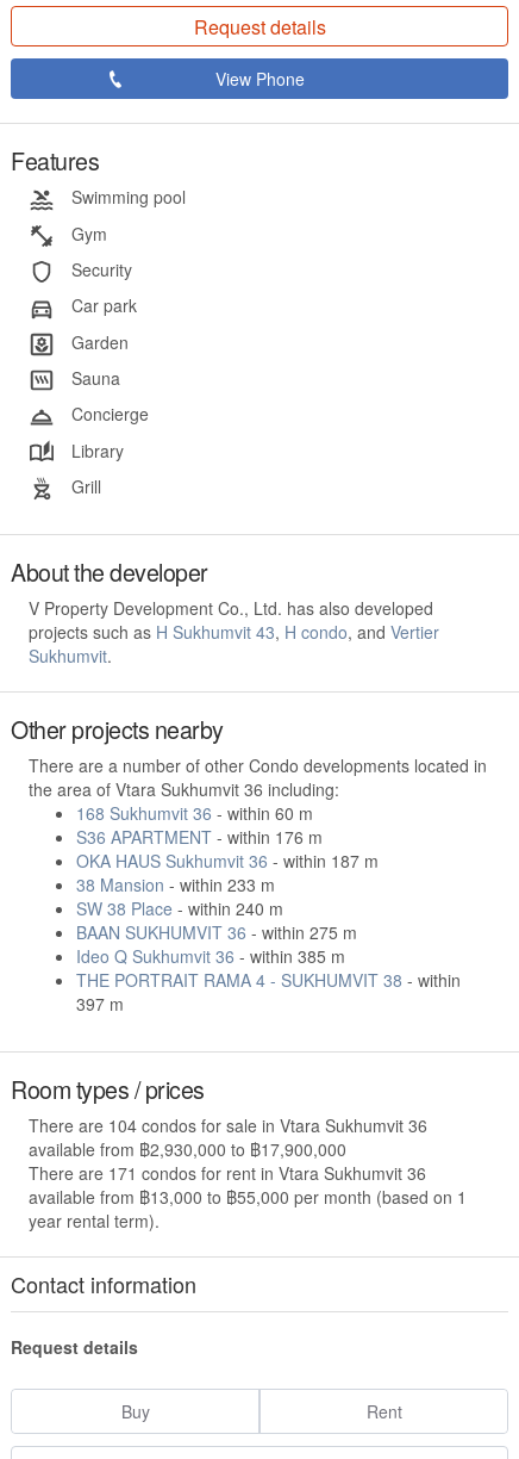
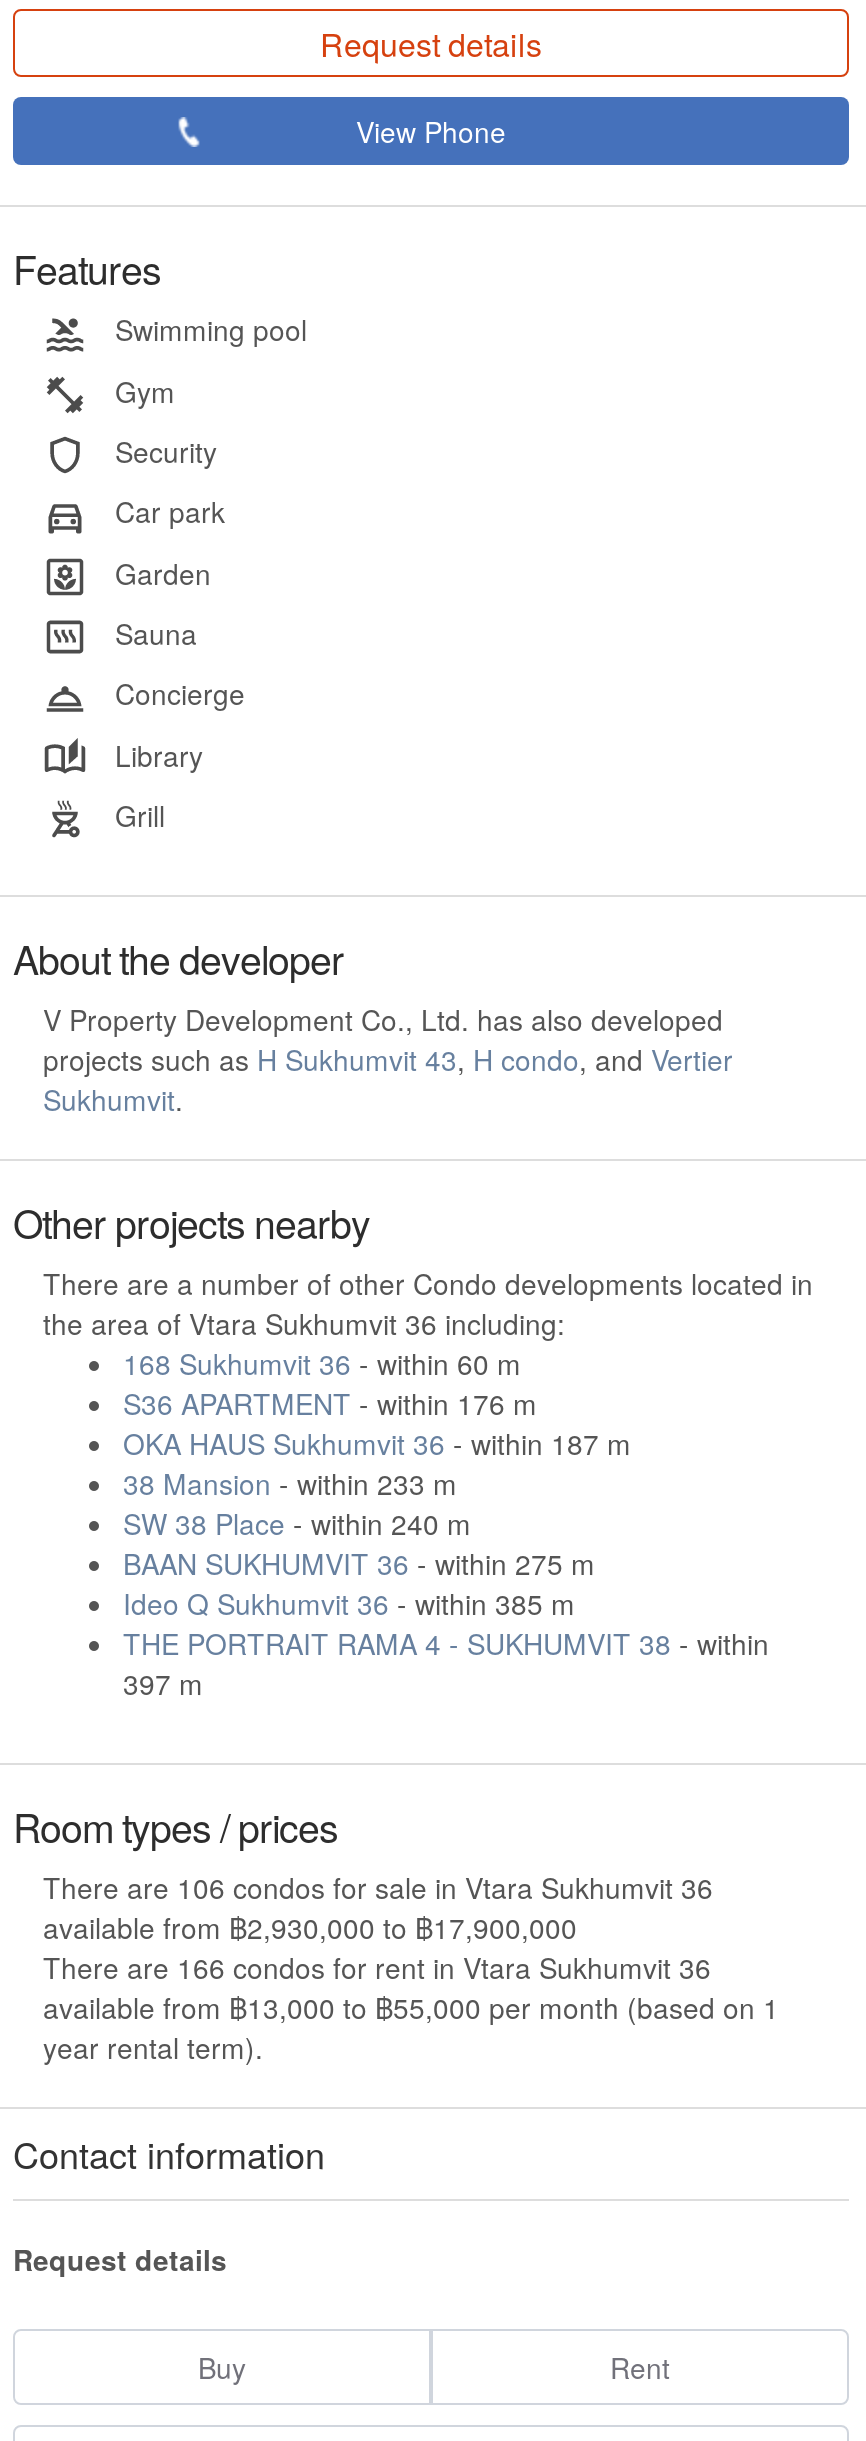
[29,1114,427,1137] There are 104 condos for sale in Vtara Sukhumvit 36 -> [43,1867,713,1907] There are 106 condos for sale in Vtara Sukhumvit 36
[29,1161,426,1185] There are 171 condos for rent in Vtara Sukhumvit 36 -> [43,1947,711,1987] There are 166 condos for rent in Vtara Sukhumvit 36

